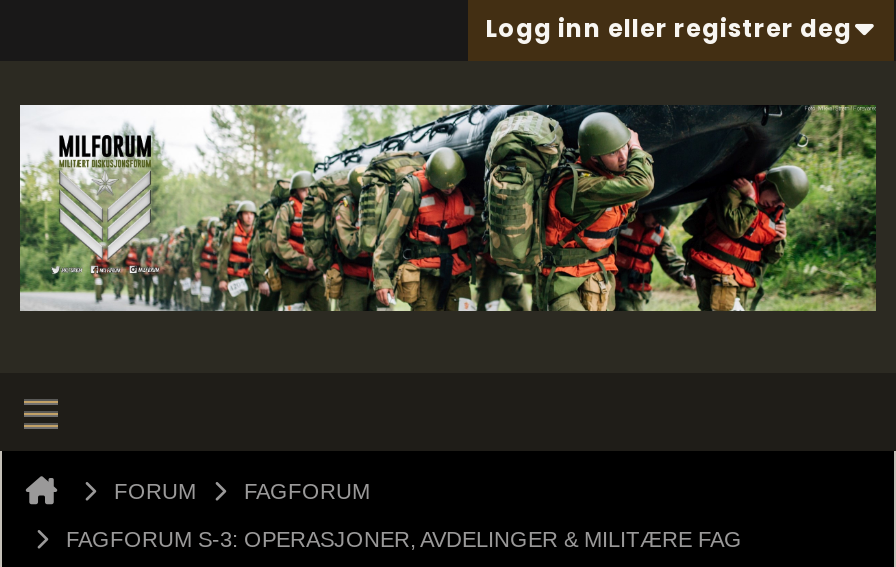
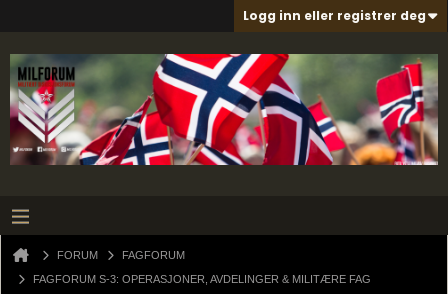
[18,103,876,313] [image] -> [10,53,439,166] [image]

